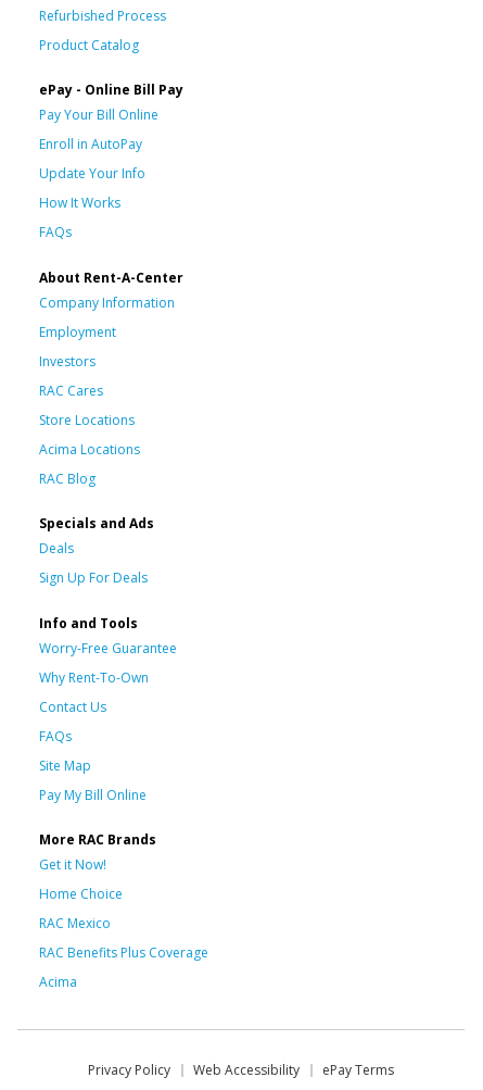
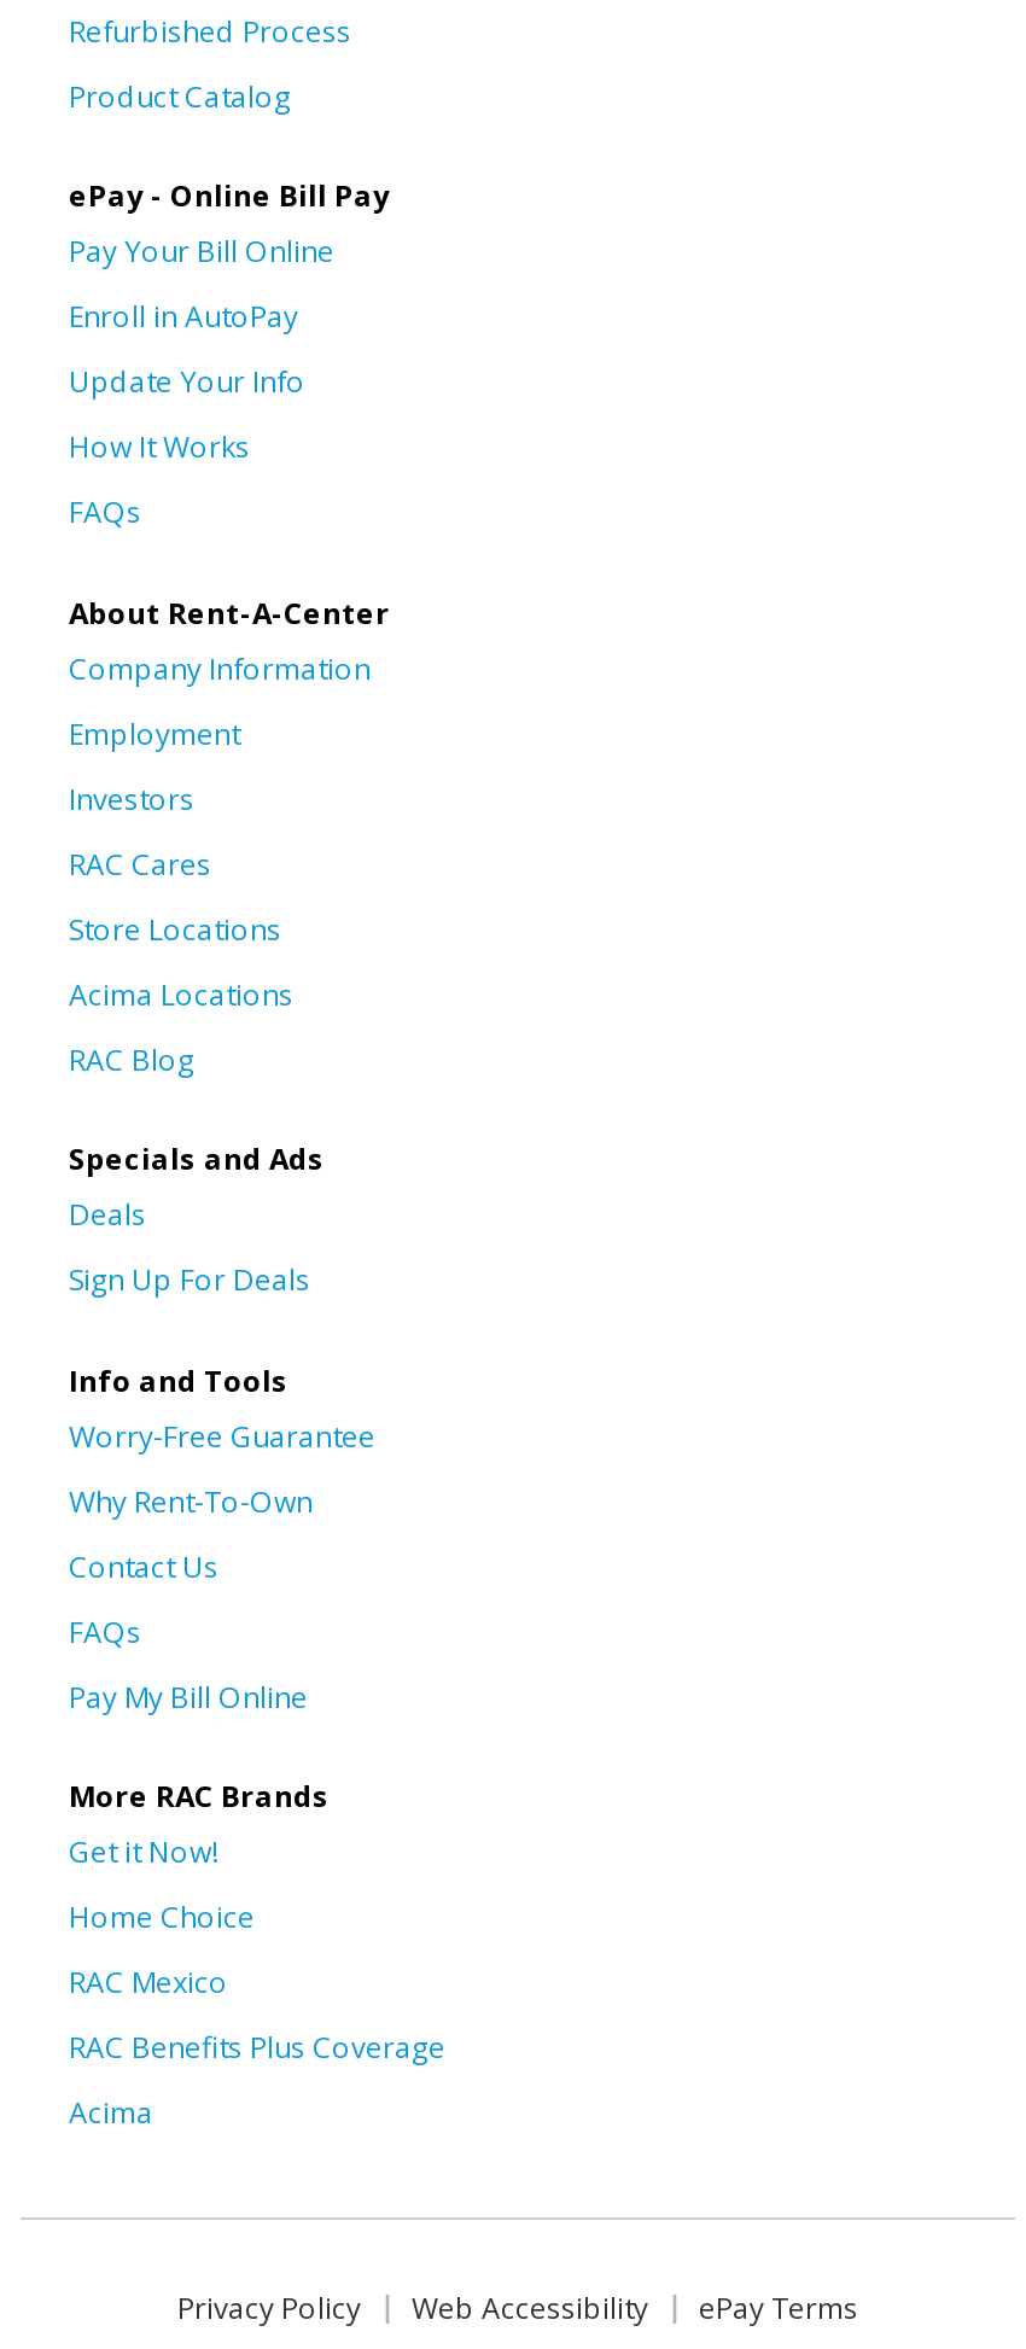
[39,757,91,775] Site Map -> none

